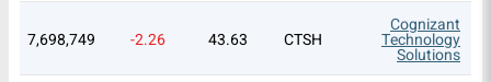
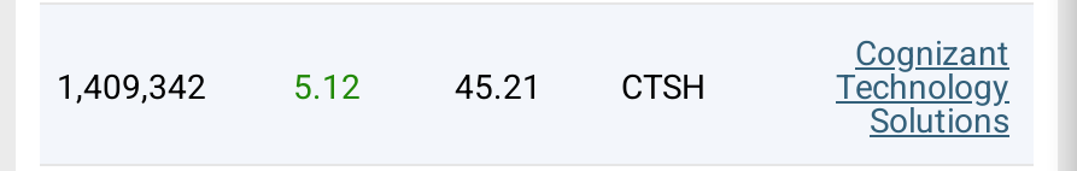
[27,29,95,52] 7,698,749 -> [57,63,206,114] 1,409,342
[130,29,165,52] -2.26 -> [293,63,361,114] 5.12
[208,29,248,52] 43.63 -> [455,63,542,114] 45.21

